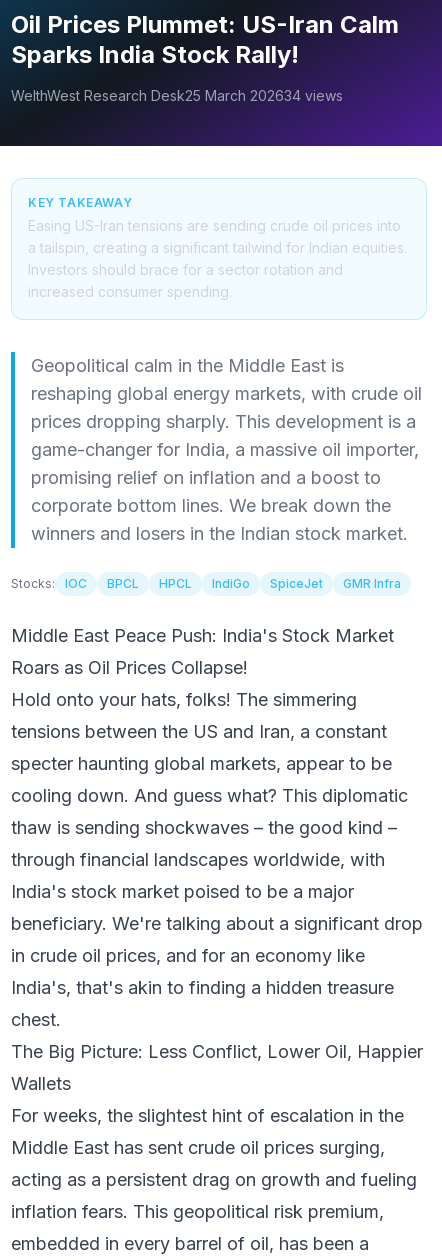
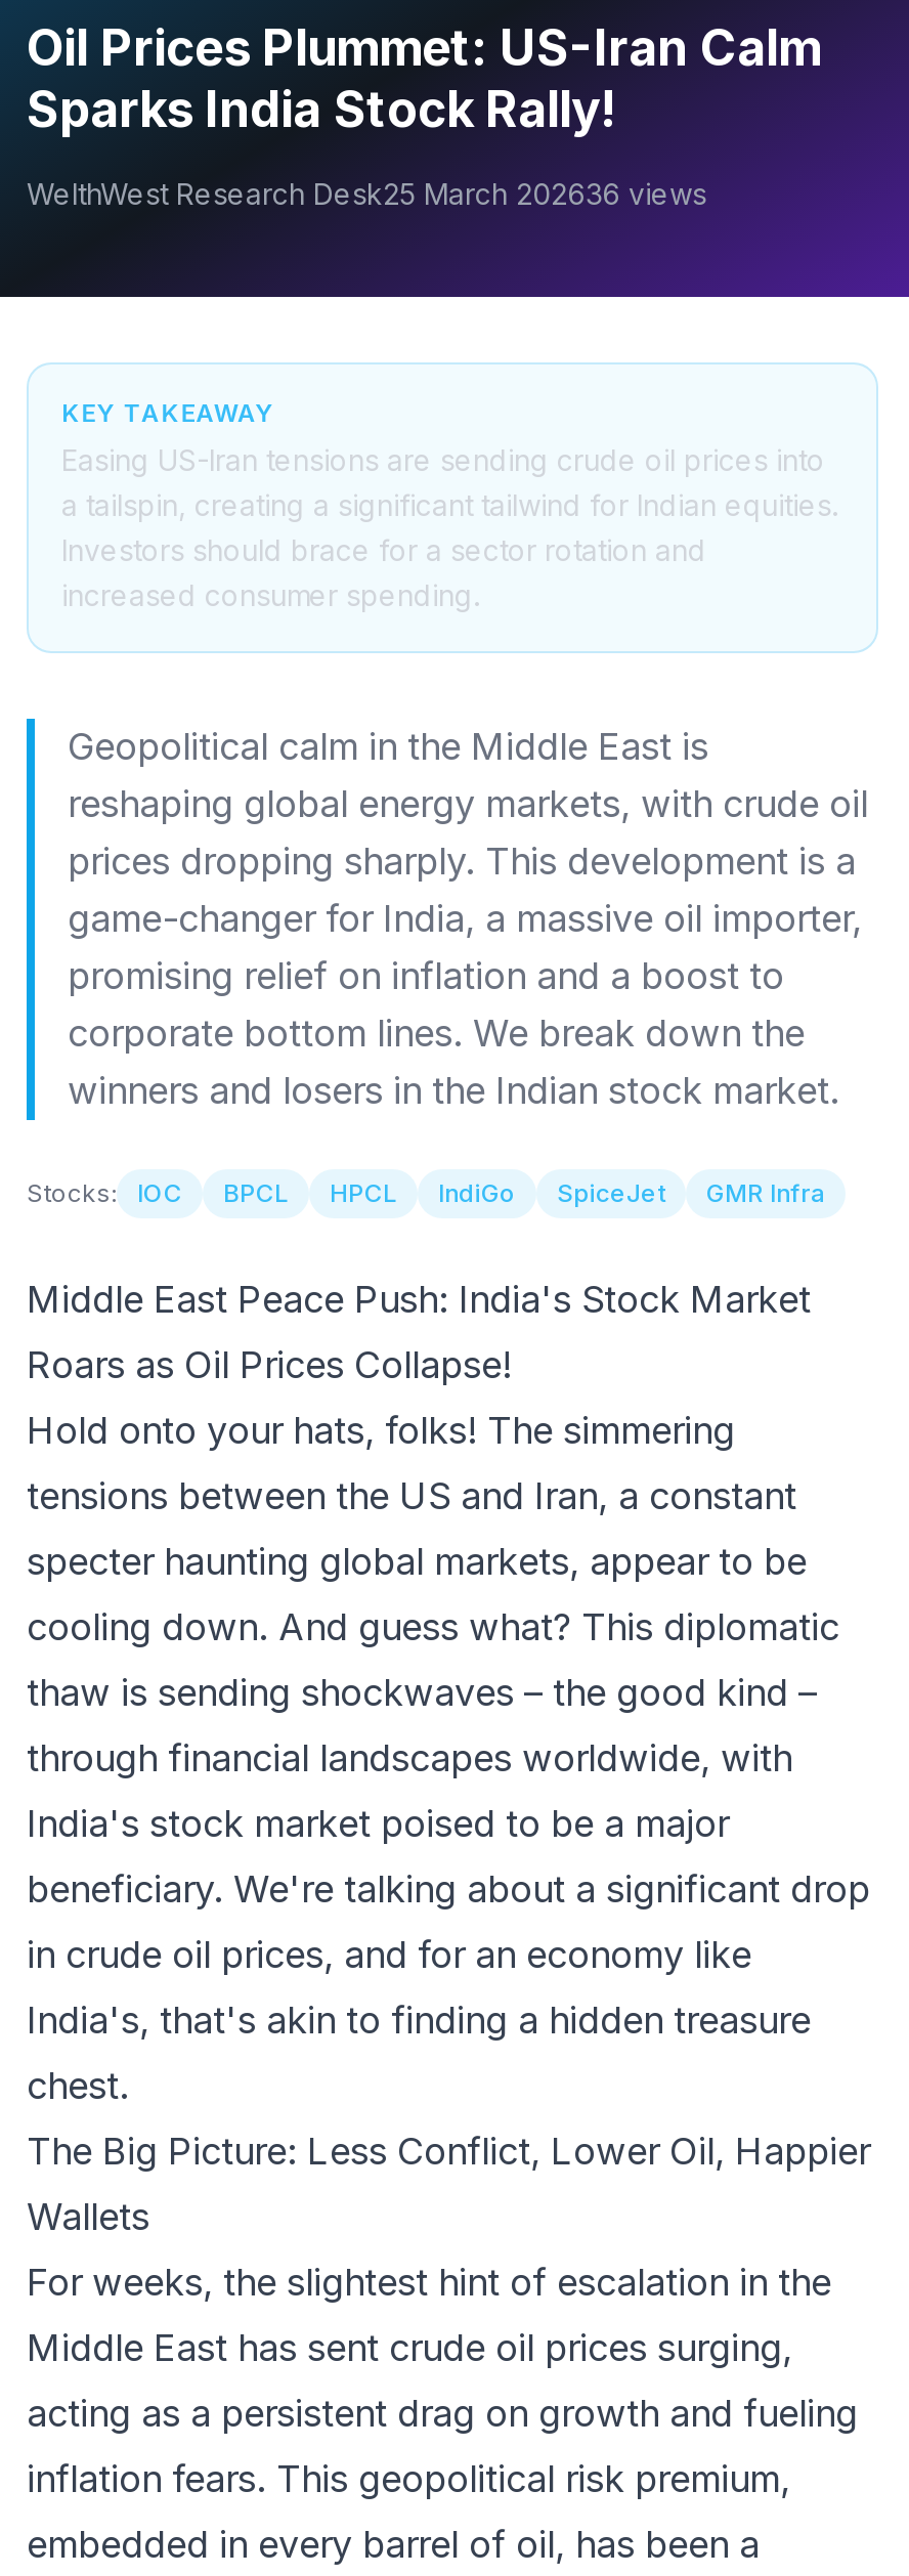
[11,87,343,104] WelthWest Research Desk25 March 202634 views -> [27,176,706,211] WelthWest Research Desk25 March 202636 views

